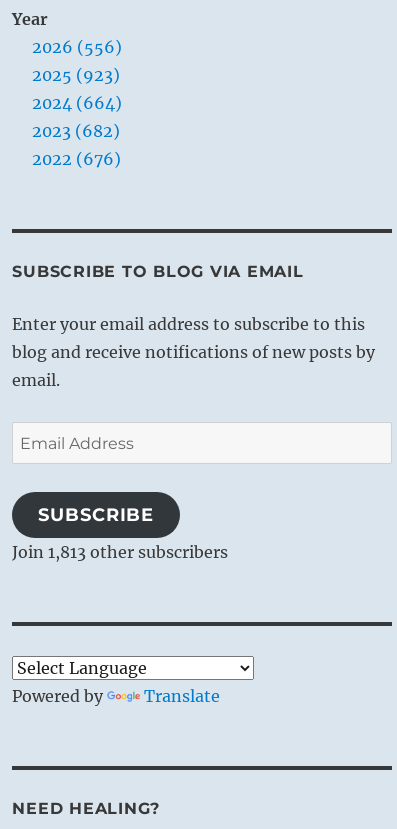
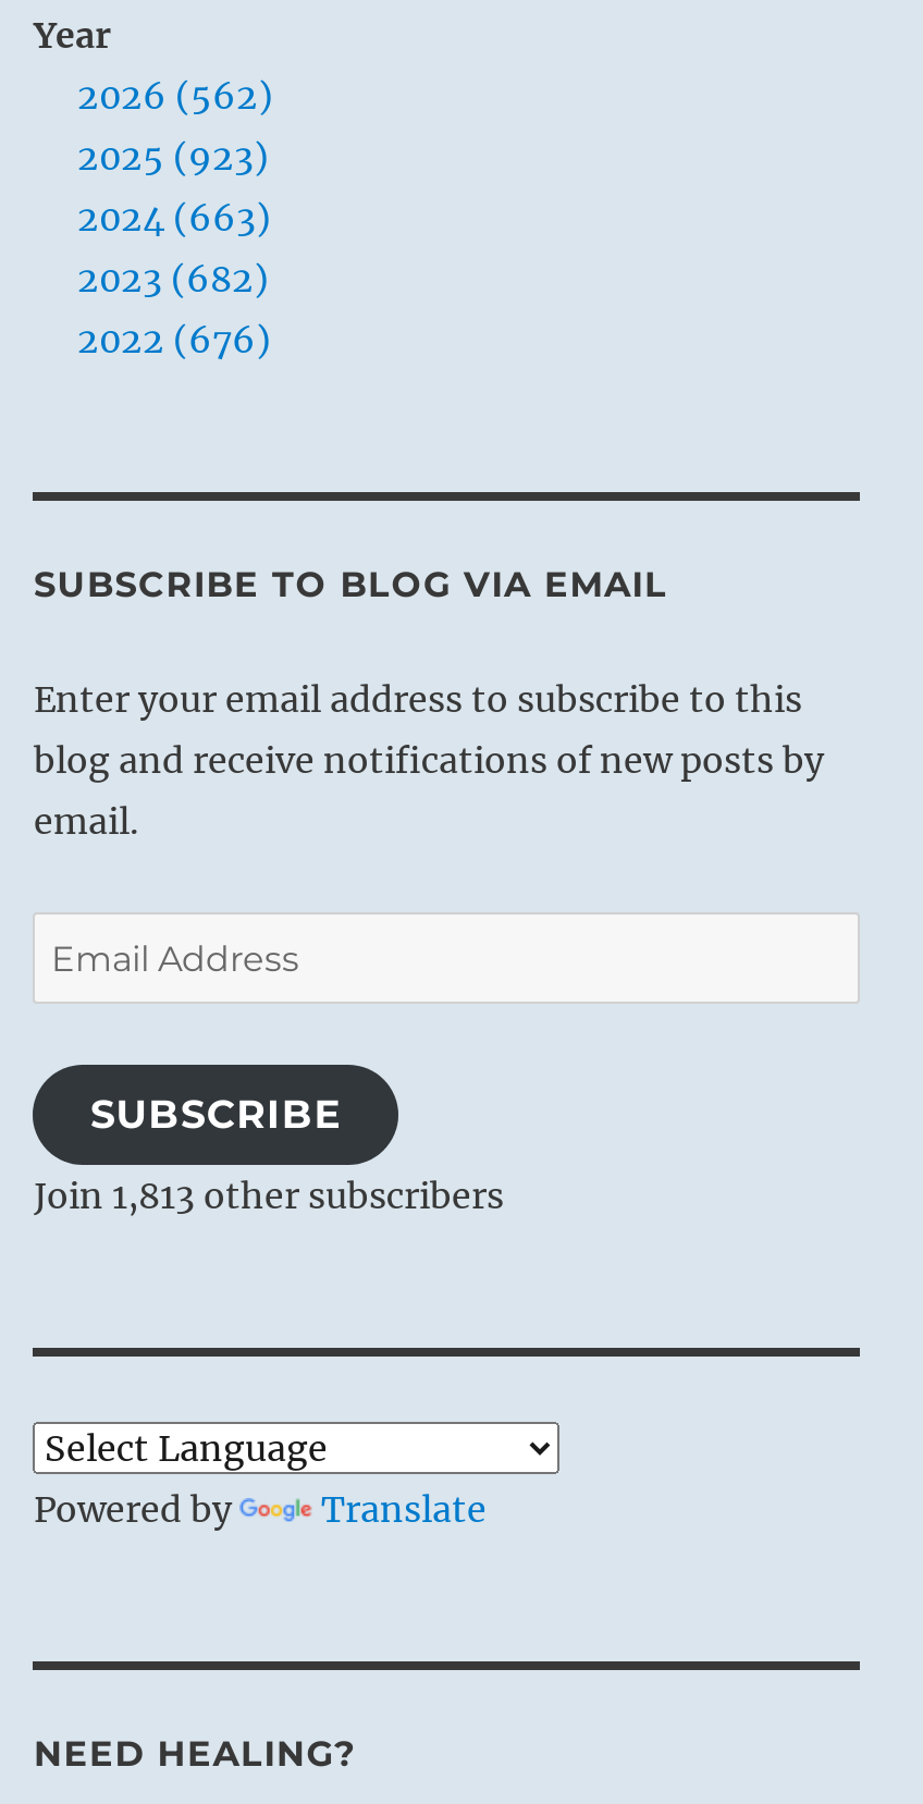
[32,37,122,57] 2026 (556) -> [77,74,273,118] 2026 (562)
[32,93,122,113] 2024 (664) -> [77,196,271,240] 2024 (663)

